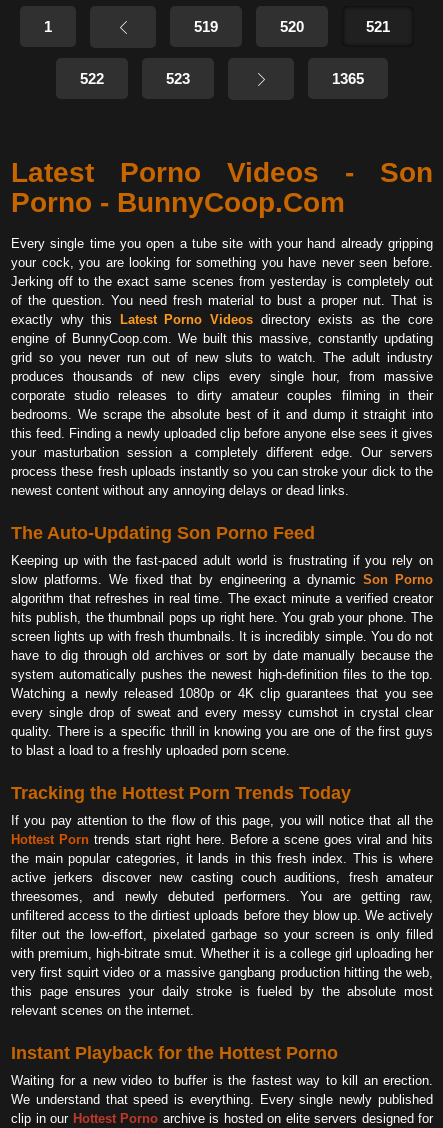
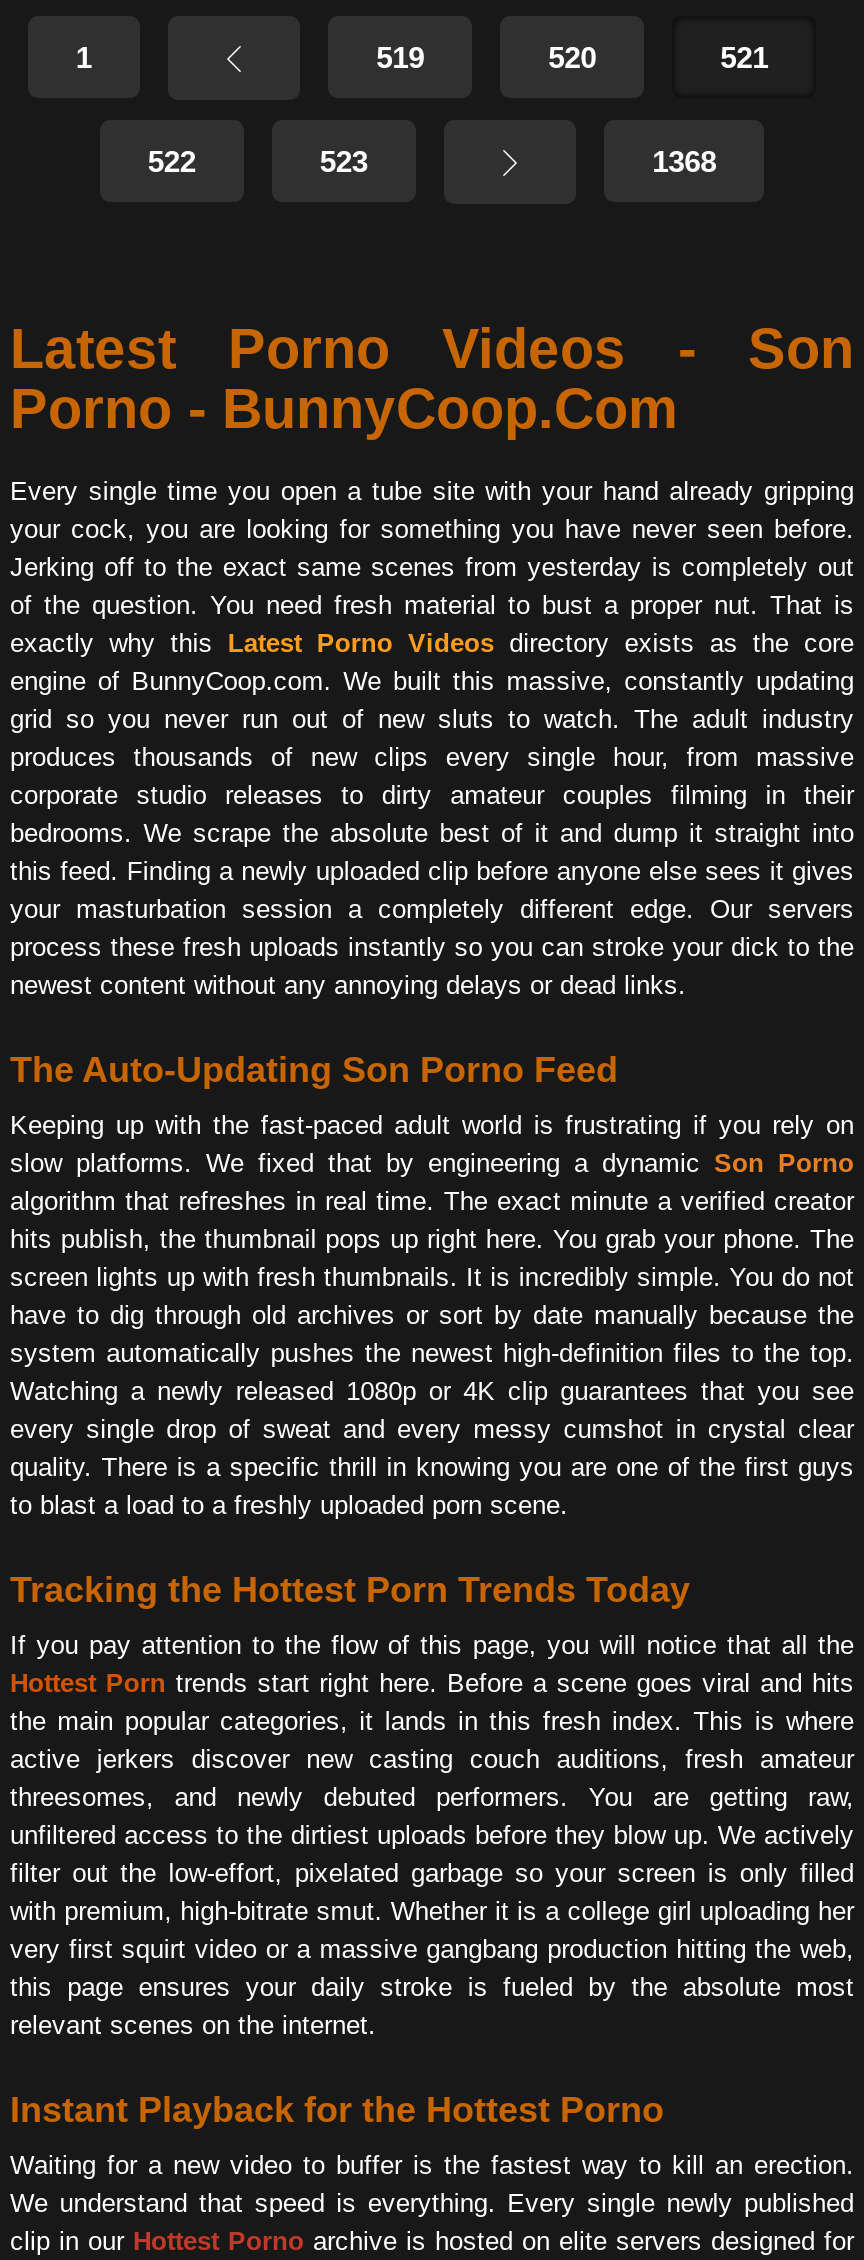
[332,70,364,87] 1365 -> [652,144,716,178] 1368

